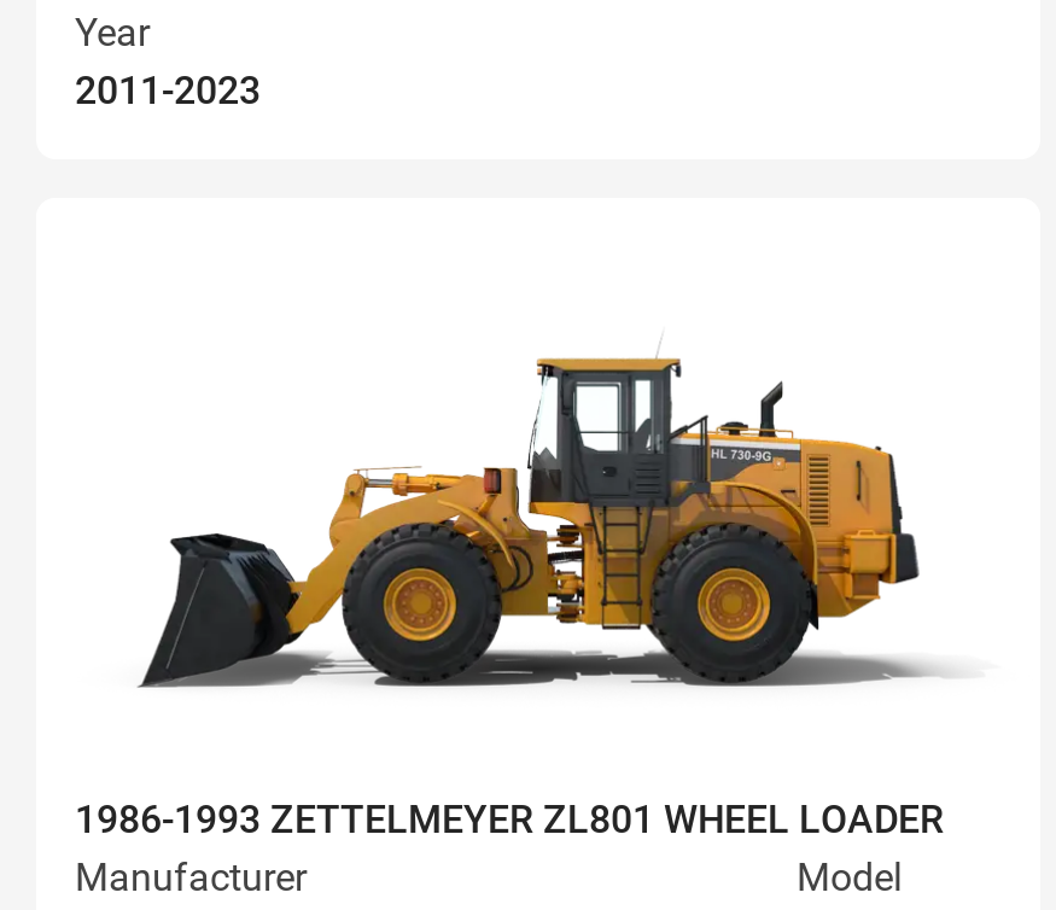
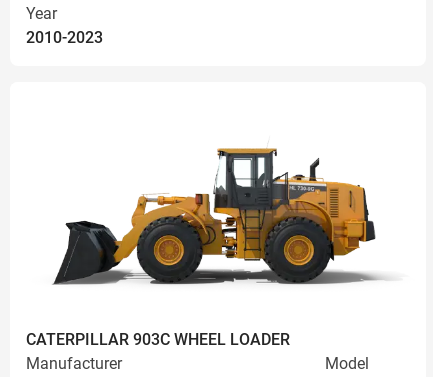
[75,68,261,113] 2011-2023 -> [26,28,103,47] 2010-2023
[75,797,944,842] 1986-1993 ZETTELMEYER ZL801 WHEEL LOADER -> [26,330,290,349] CATERPILLAR 903C WHEEL LOADER

